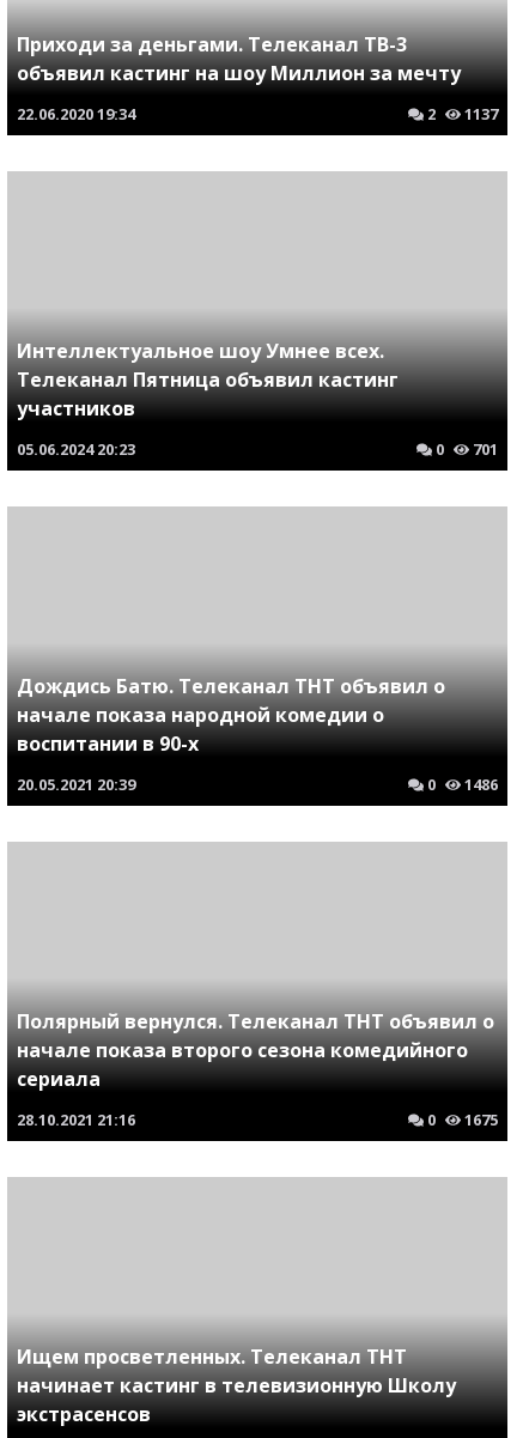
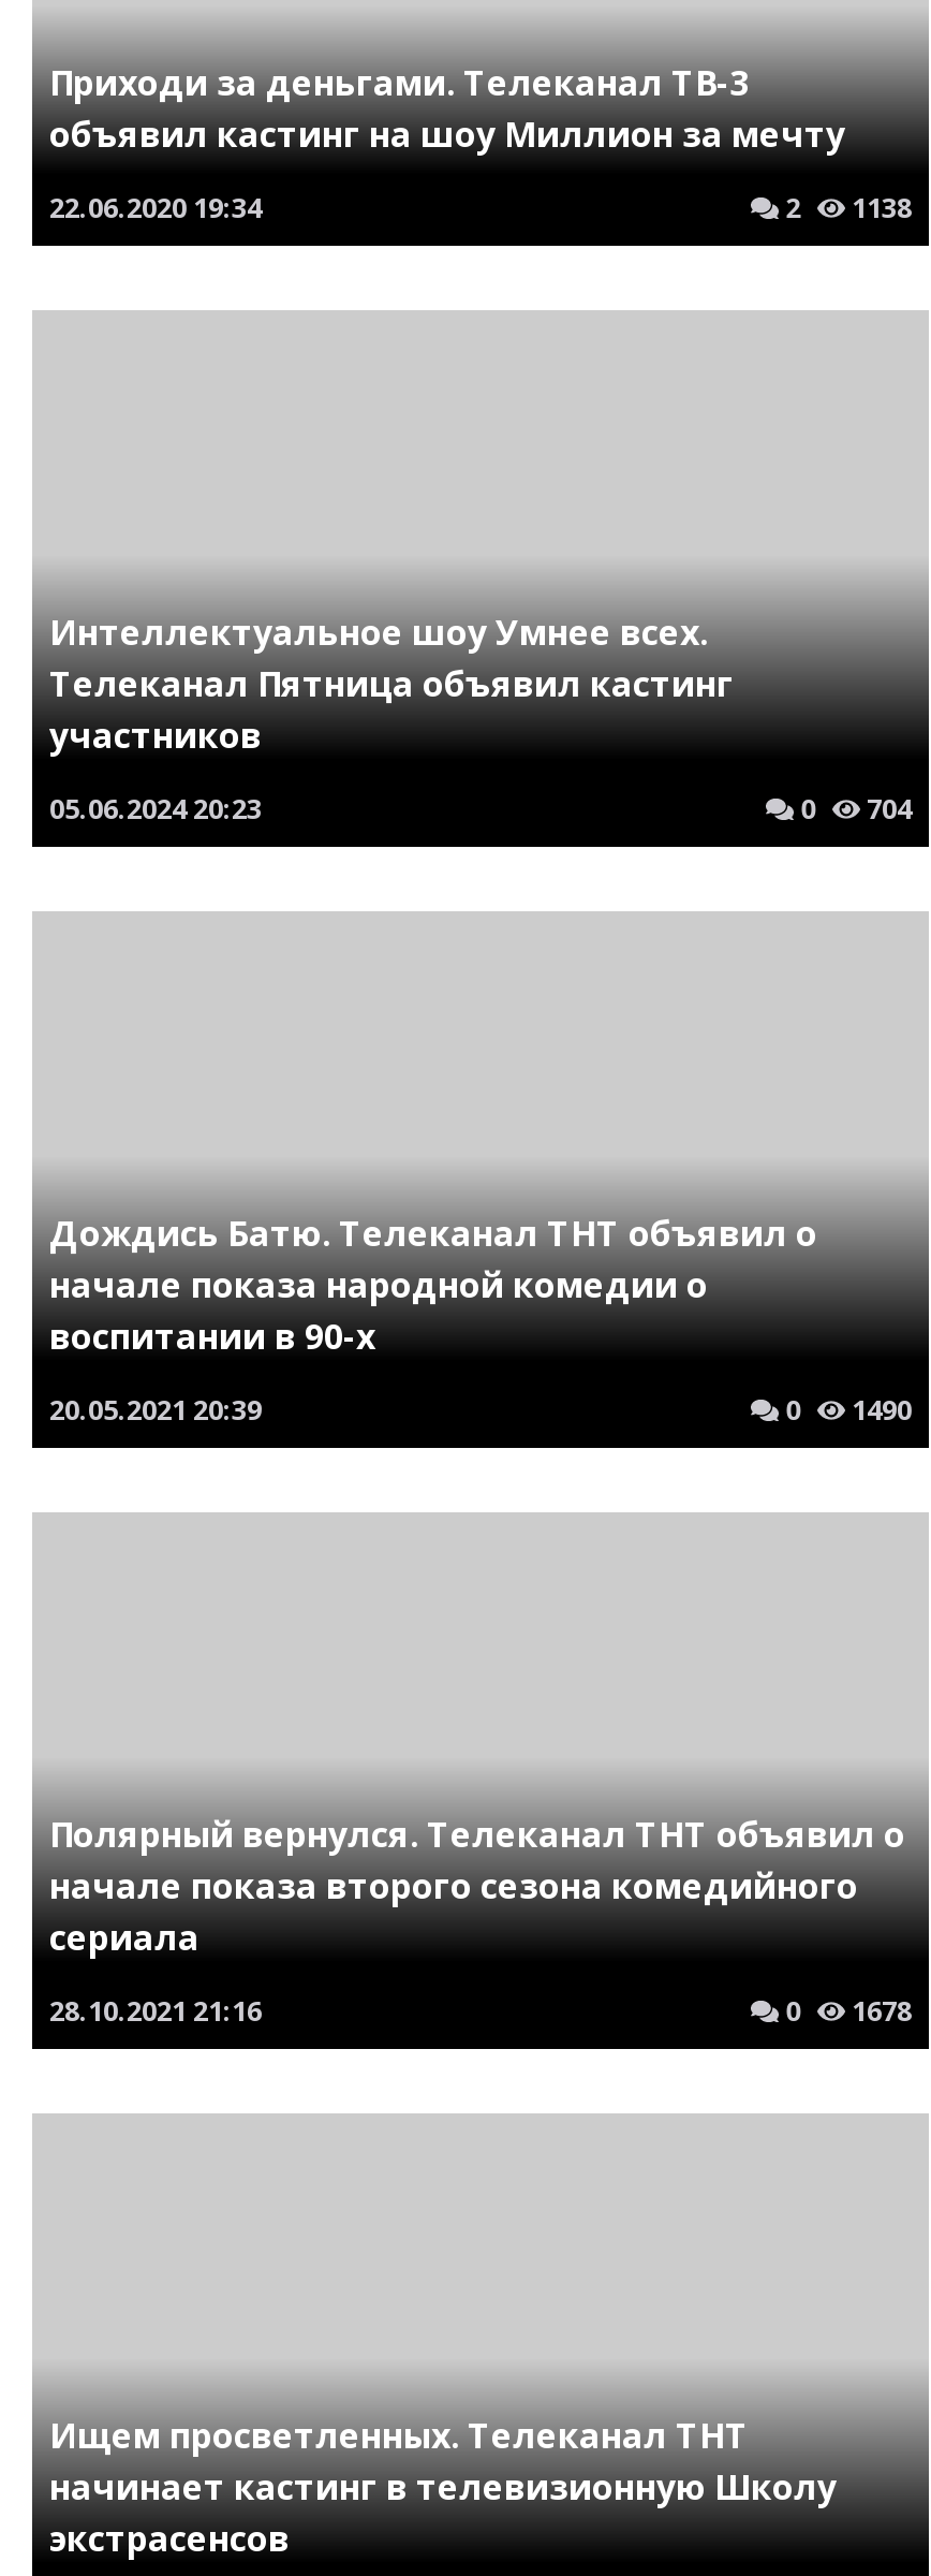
[424,103,498,125] 2 1137 -> [779,188,912,226] 2 1138
[432,438,498,460] 0 701 -> [794,789,912,828] 0 704
[424,773,498,795] 0 1486 -> [779,1390,912,1429] 0 1490
[424,1109,498,1130] 0 1675 -> [779,1991,912,2030] 0 1678

